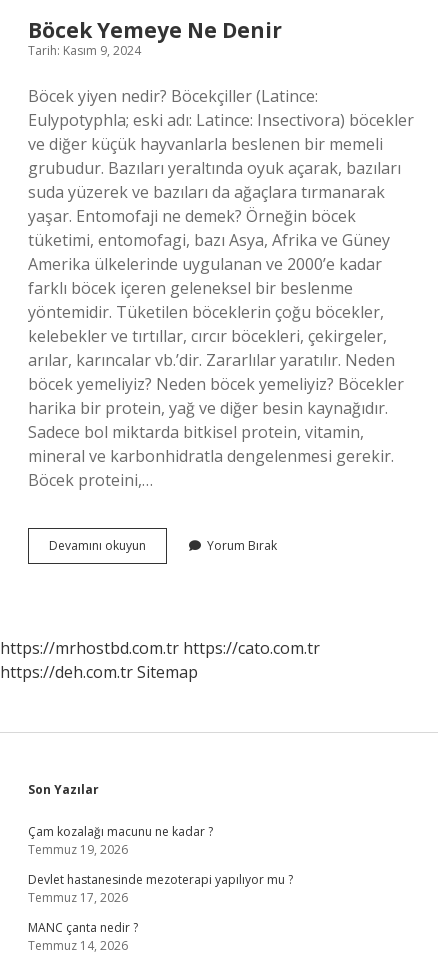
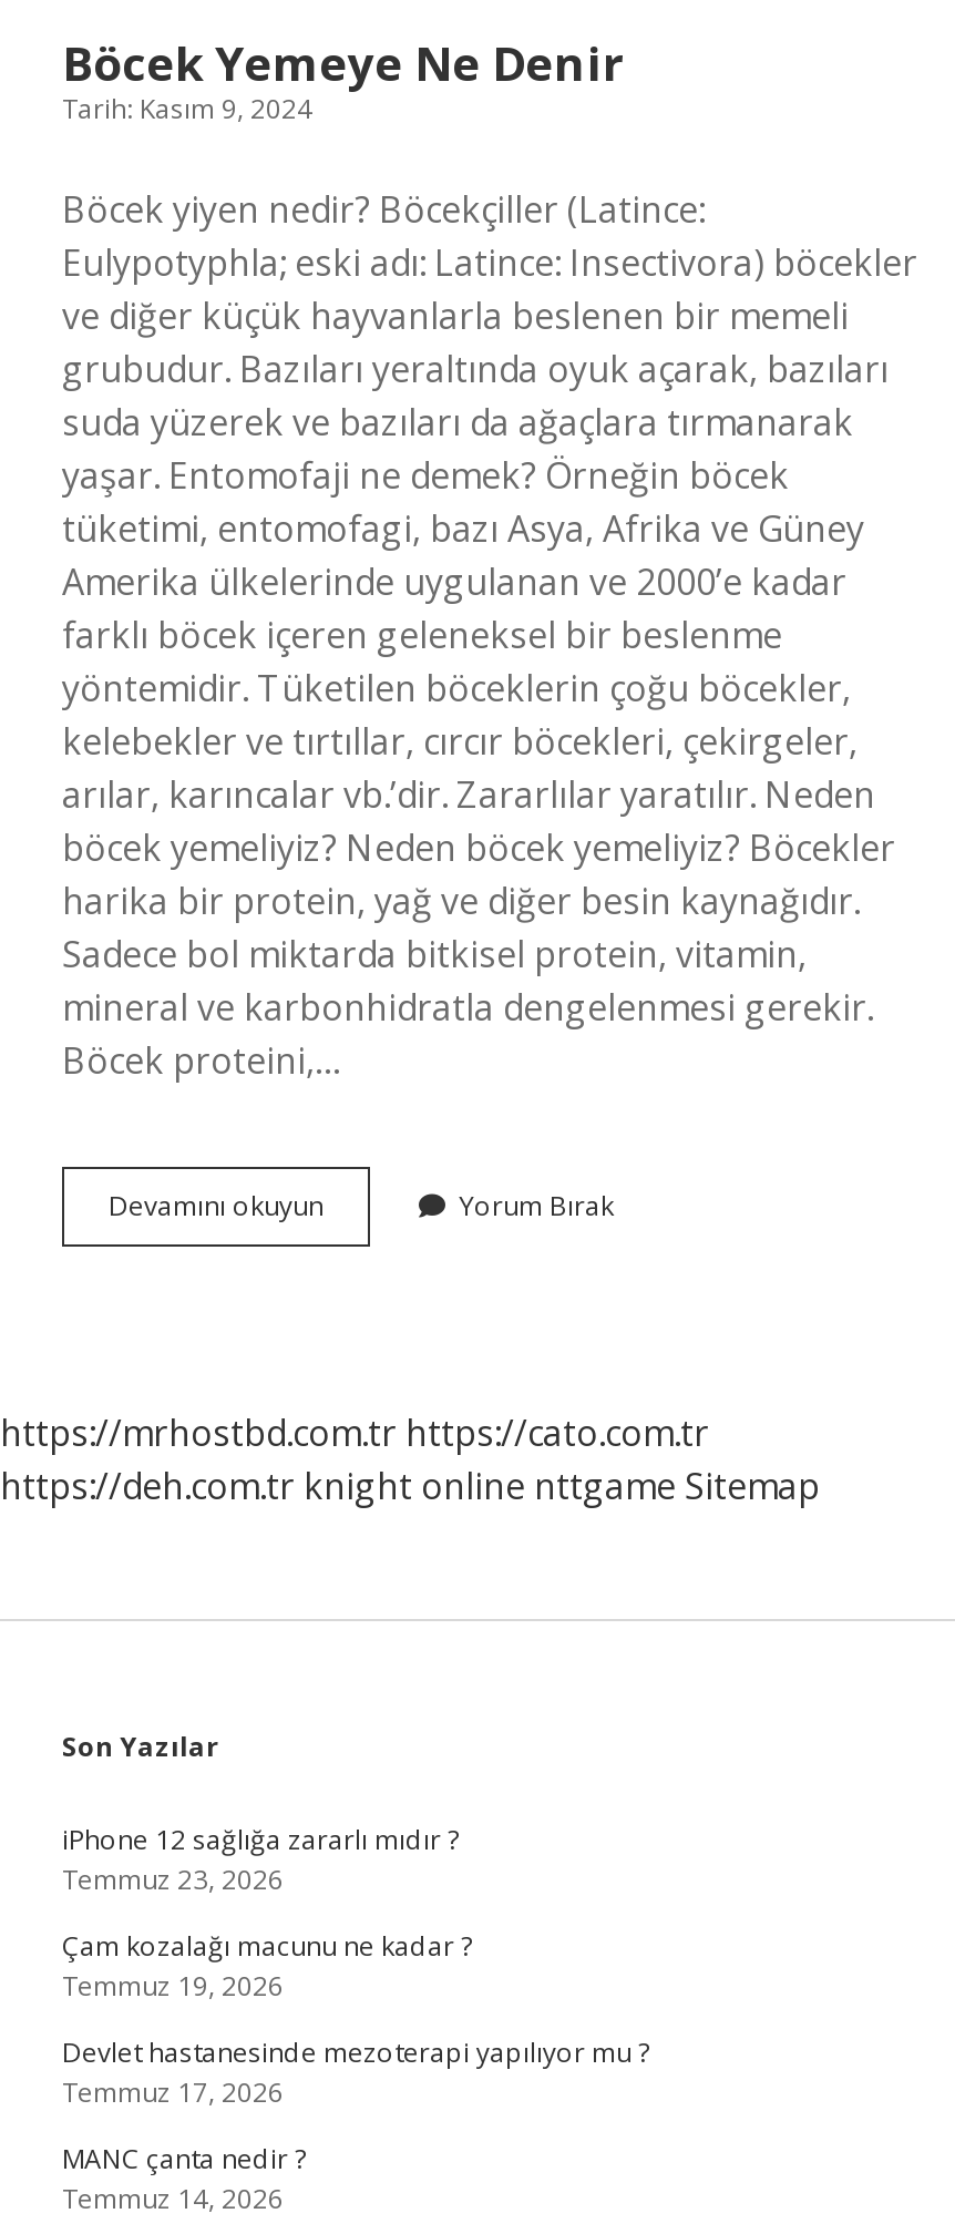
[0,661,198,683] https://deh.com.tr Sitemap -> [0,1462,820,1510] https://deh.com.tr knight online nttgame Sitemap
none -> [62,1821,459,1898] iPhone 12 sağlığa zararlı mıdır ? | Temmuz 23, 2026

